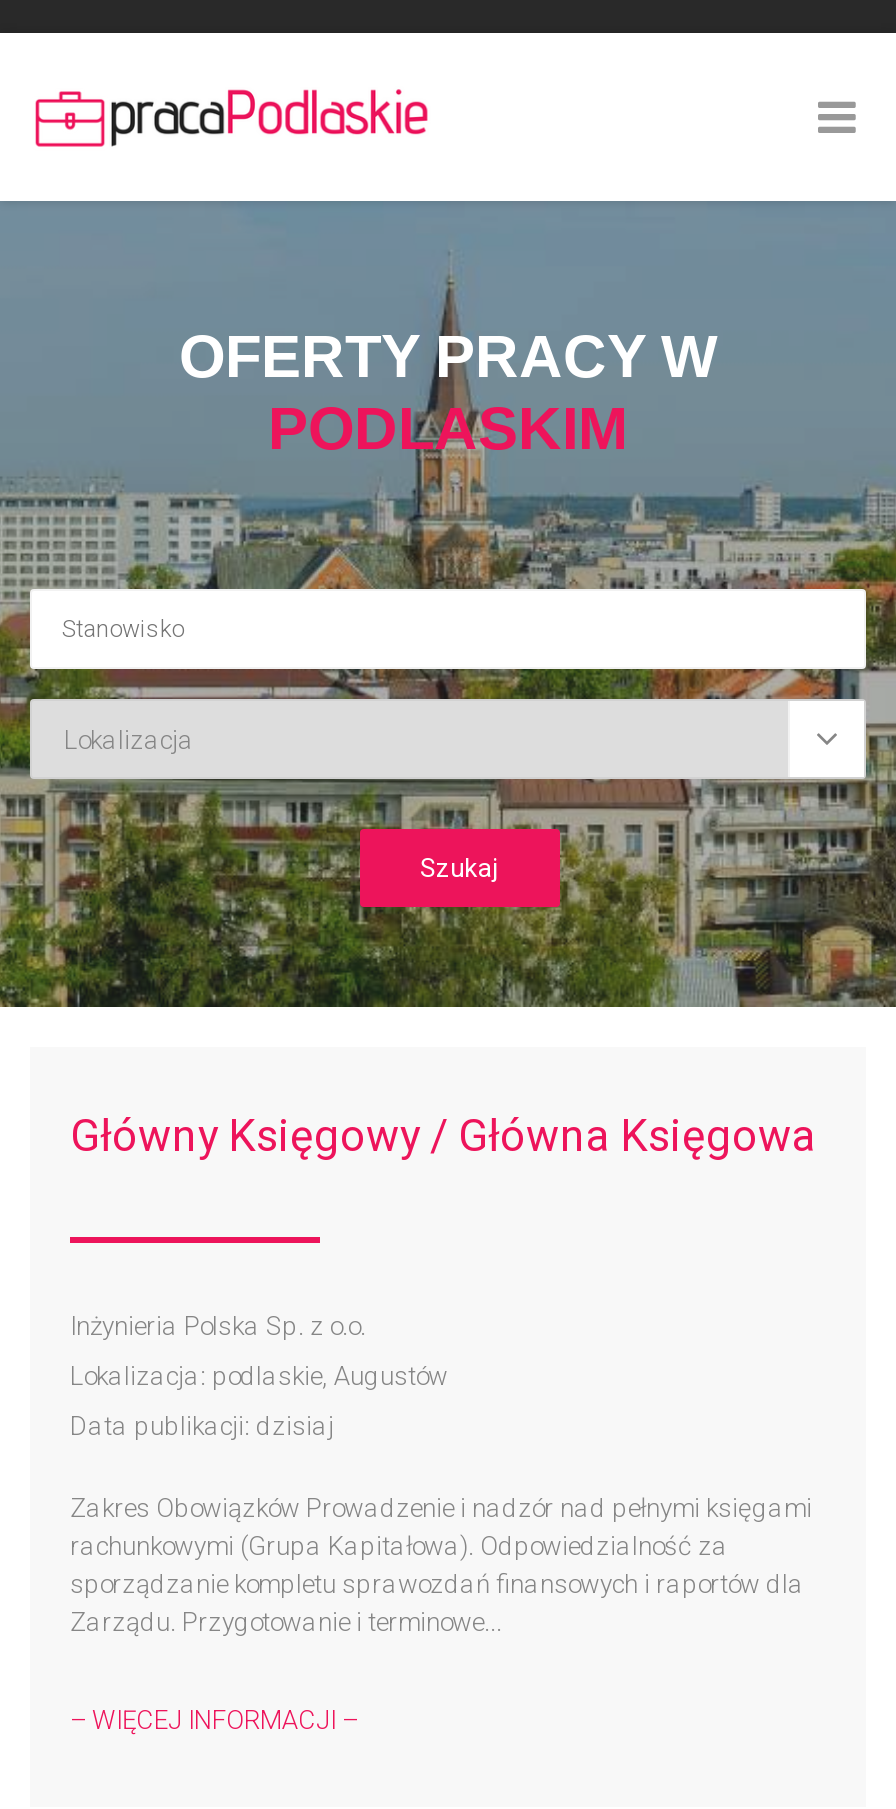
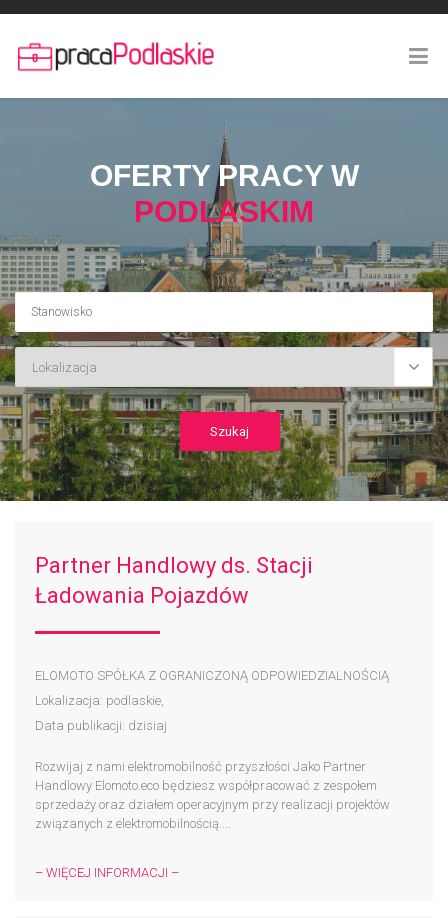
[70,1111,816,1161] Główny Księgowy / Główna Księgowa -> [35,553,313,608] Partner Handlowy ds. Stacji | Ładowania Pojazdów
[70,1311,366,1341] Inżynieria Polska Sp. z o.o. -> [35,668,389,683] ELOMOTO SPÓŁKA Z OGRANICZONĄ ODPOWIEDZIALNOŚCIĄ
[70,1361,448,1391] Lokalizacja: podlaskie, Augustów -> [35,693,164,708] Lokalizacja: podlaskie,
[70,1493,812,1637] Zakres Obowiązków Prowadzenie i nadzór nad pełnymi księgami | rachunkowymi (Grupa Kapitałowa). Odpowiedzialność za | sporządzanie kompletu sprawozdań finansowych i raportów dla | Zarządu. Przygotowanie i terminowe... -> [35,759,390,831] Rozwijaj z nami elektromobilność przyszłości Jako Partner | Handlowy Elomoto.eco będziesz współpracować z zespołem | sprzedaży oraz działem operacyjnym przy realizacji projektów | związanych z elektromobilnością....

